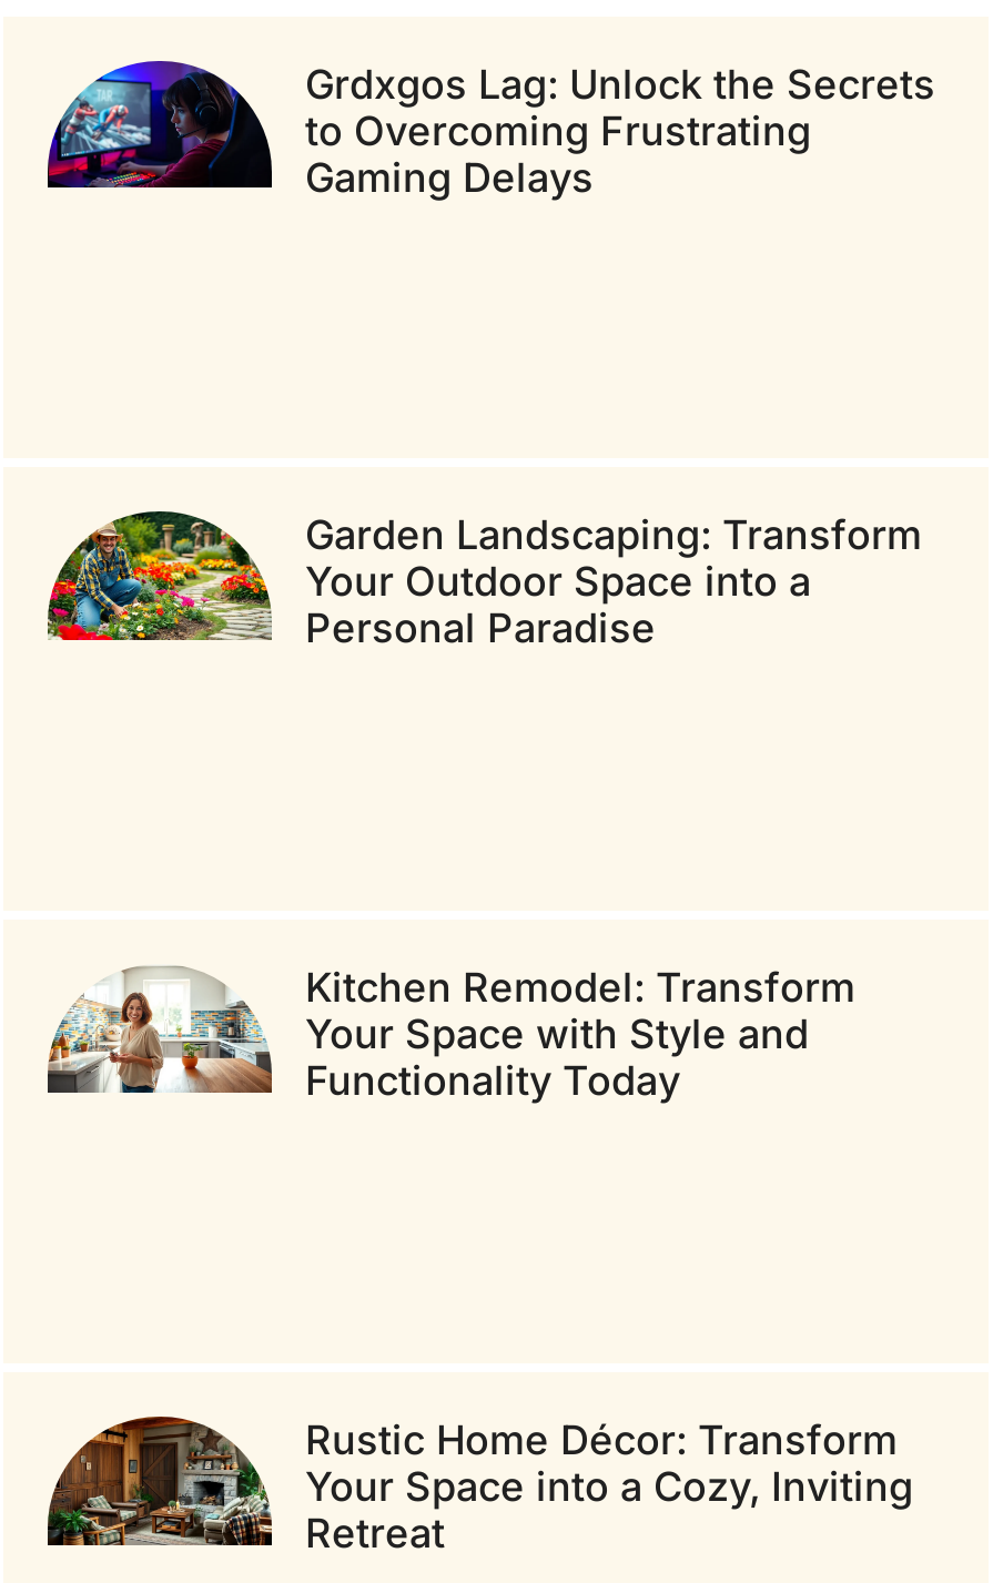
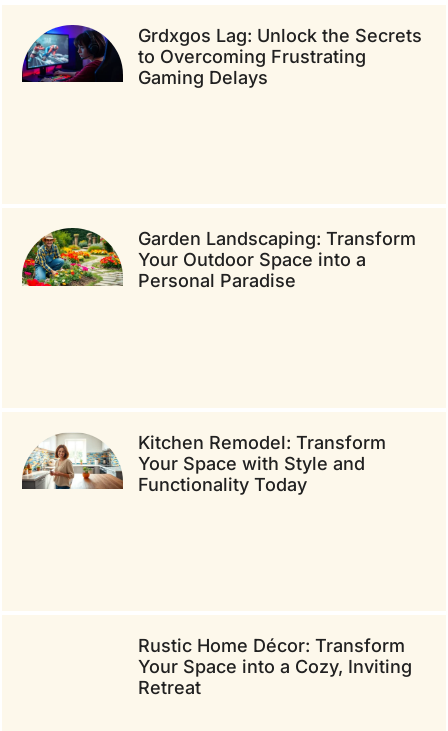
[45,1414,274,1550] [image] -> none

